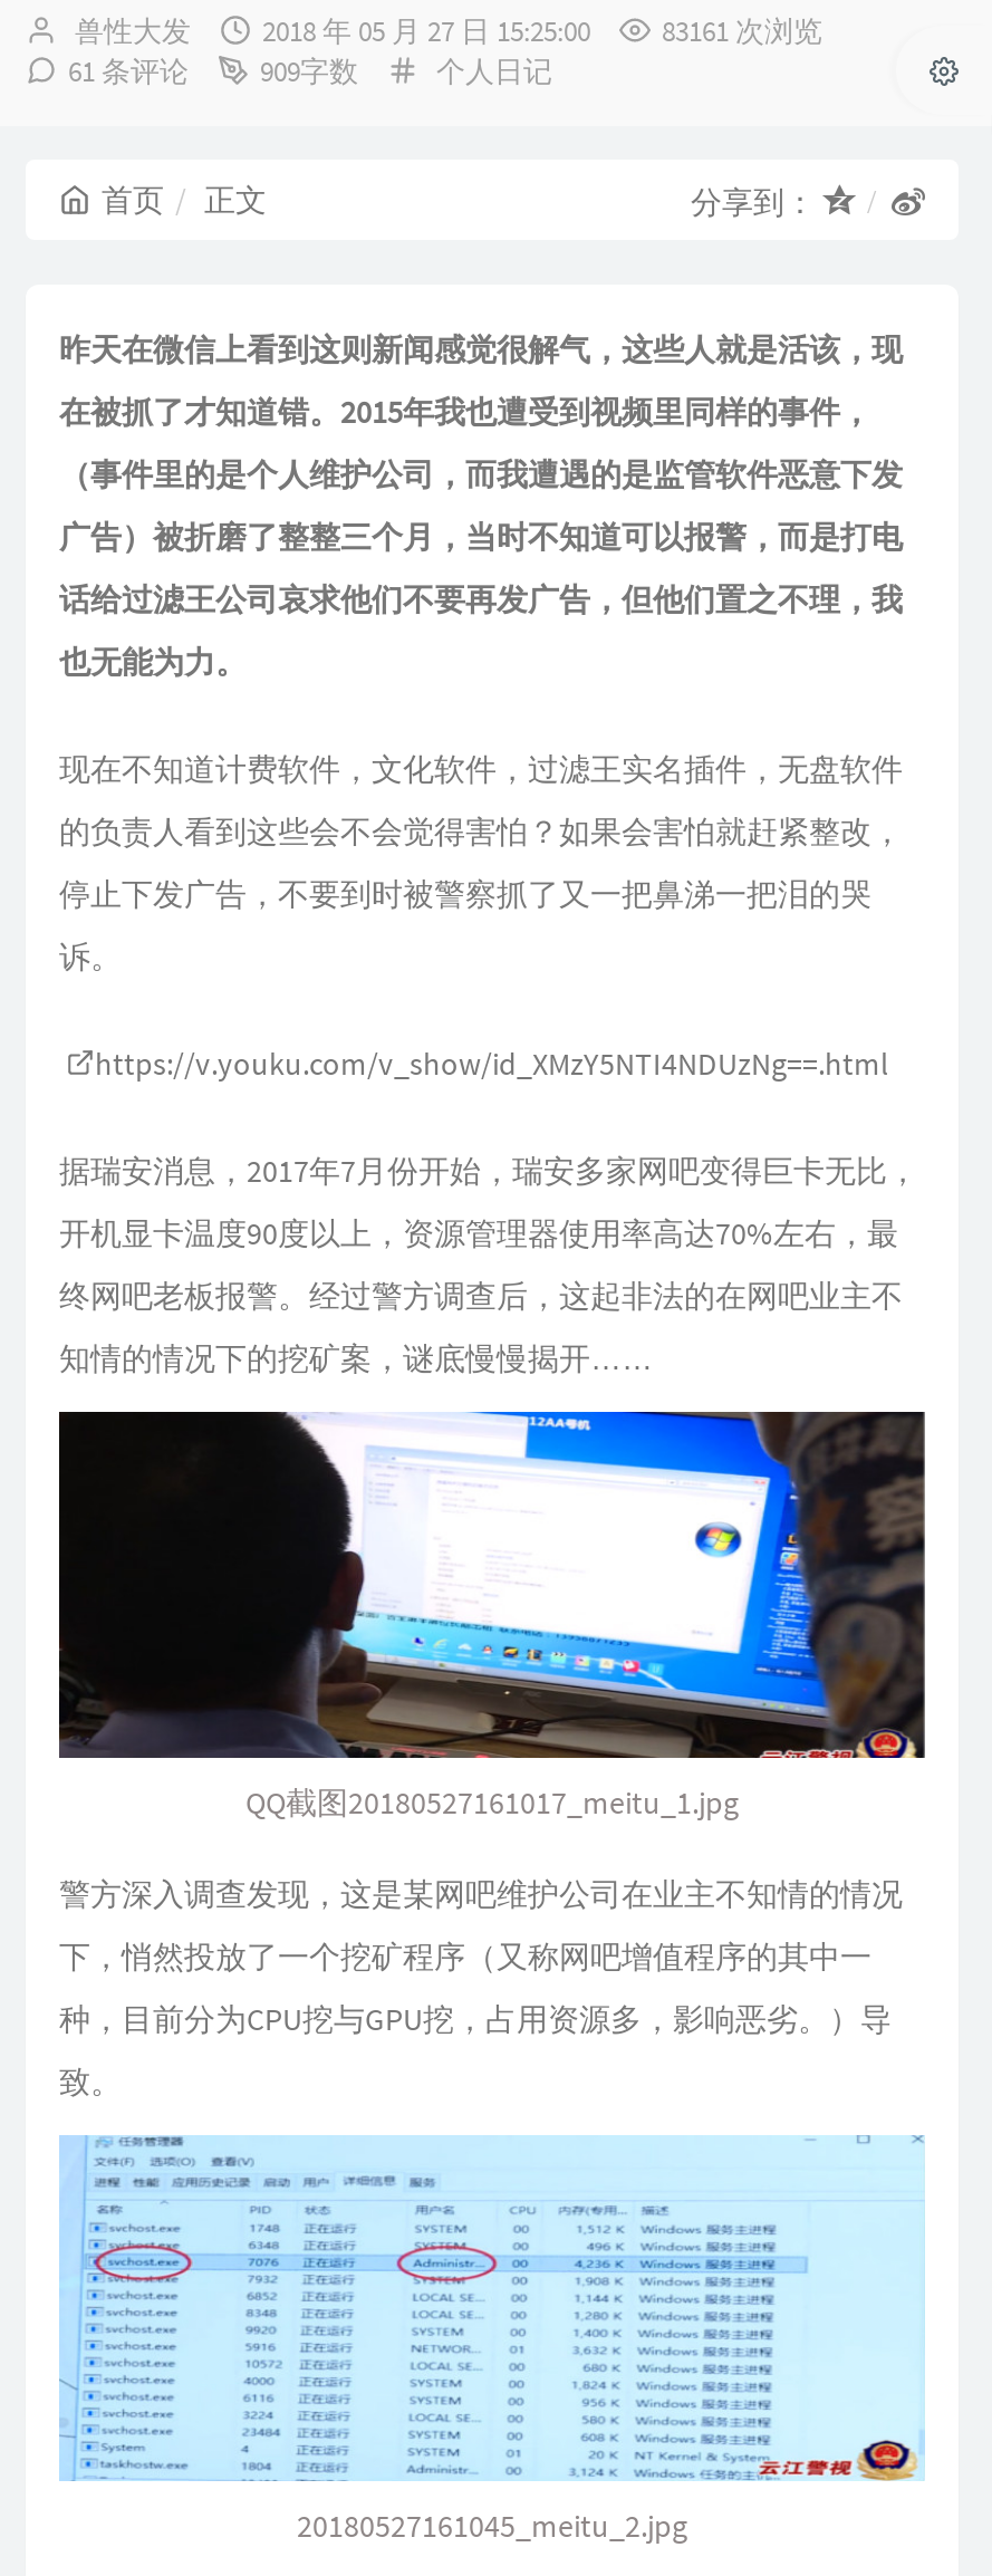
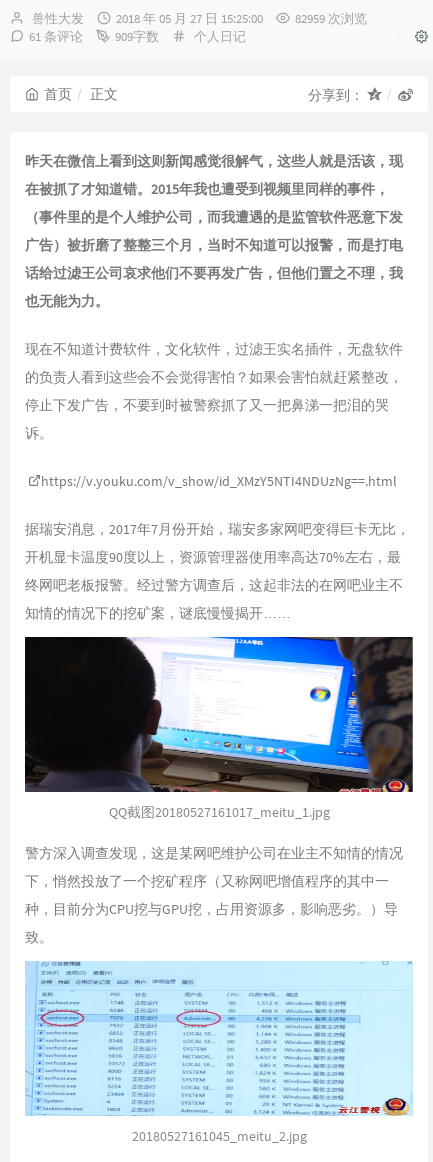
[662,12,822,50] 83161 次浏览 -> [295,10,367,27] 82959 次浏览

